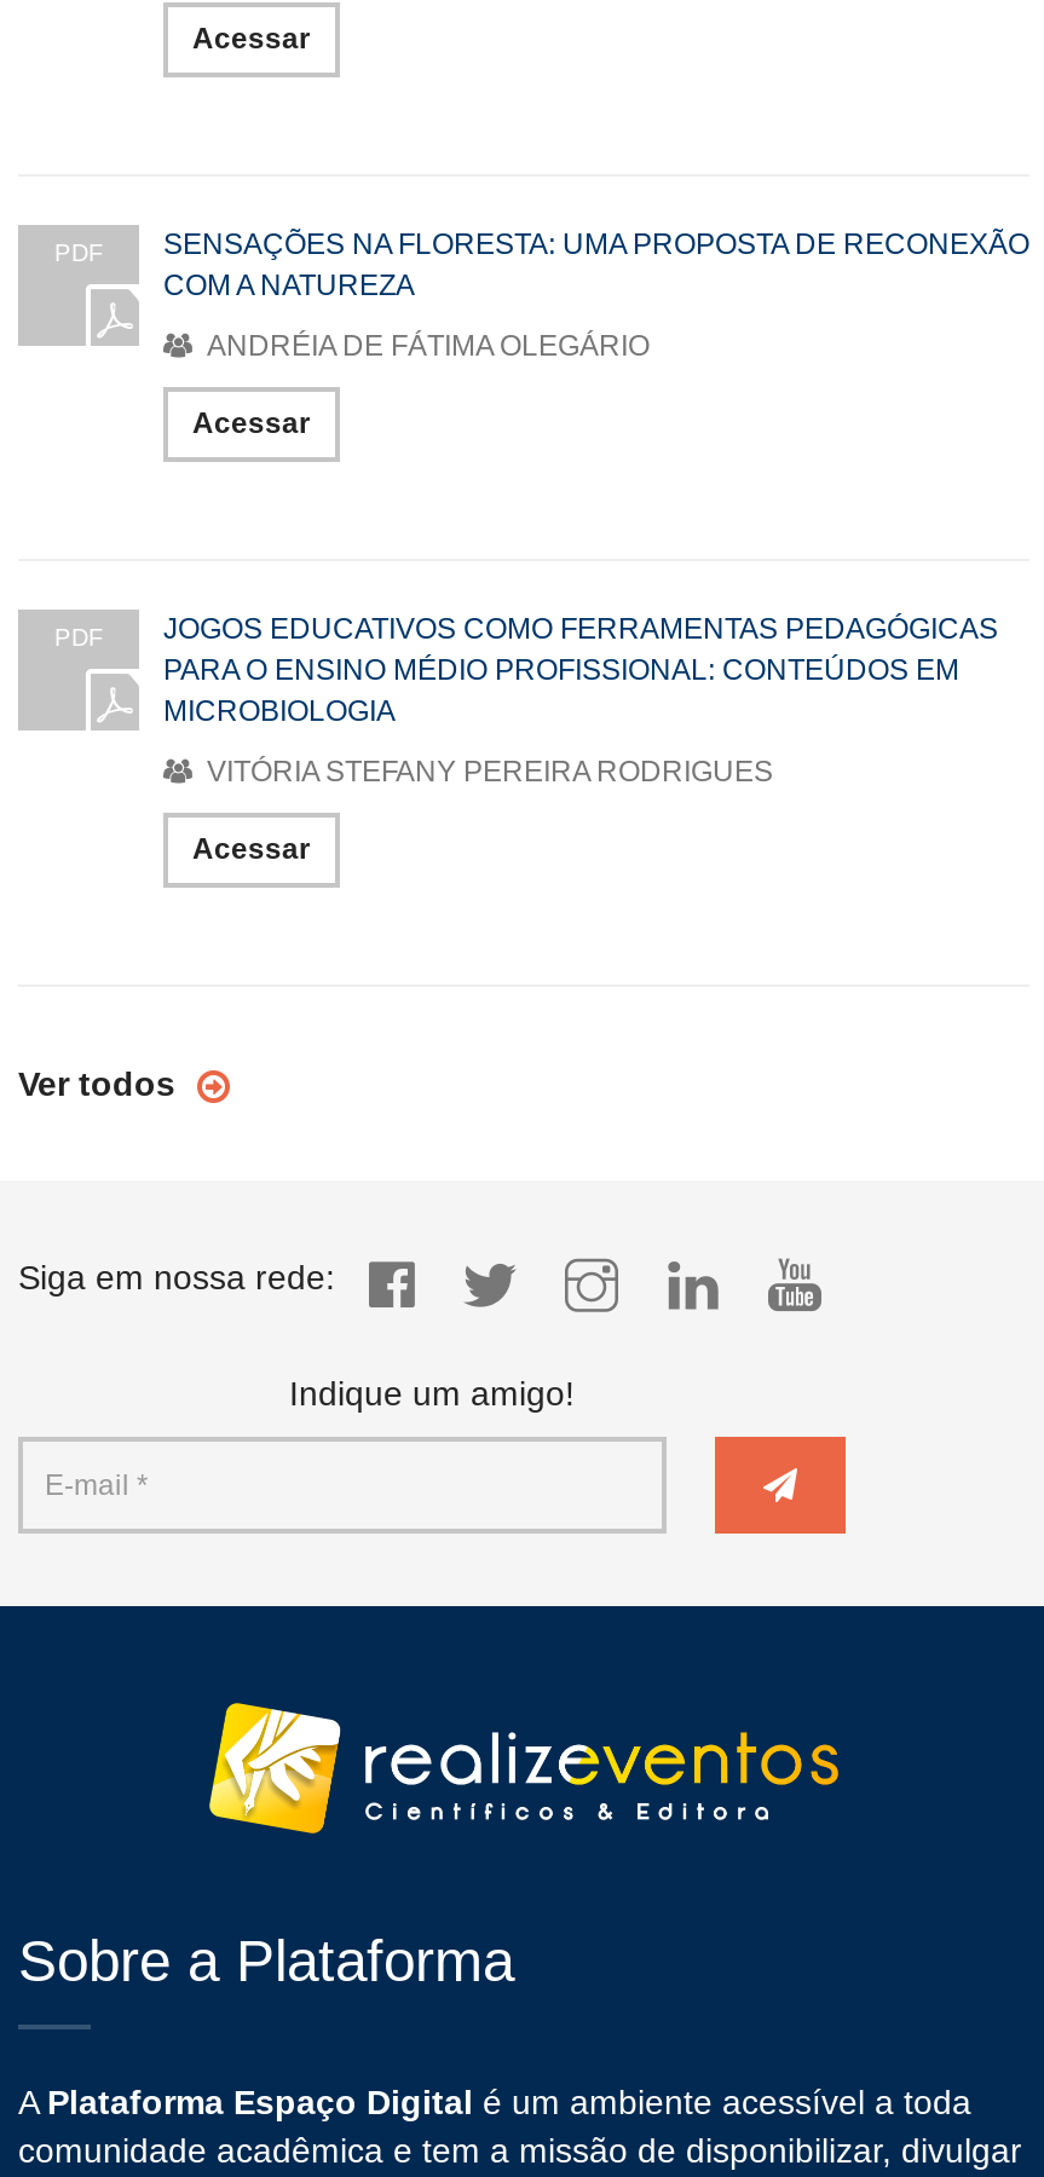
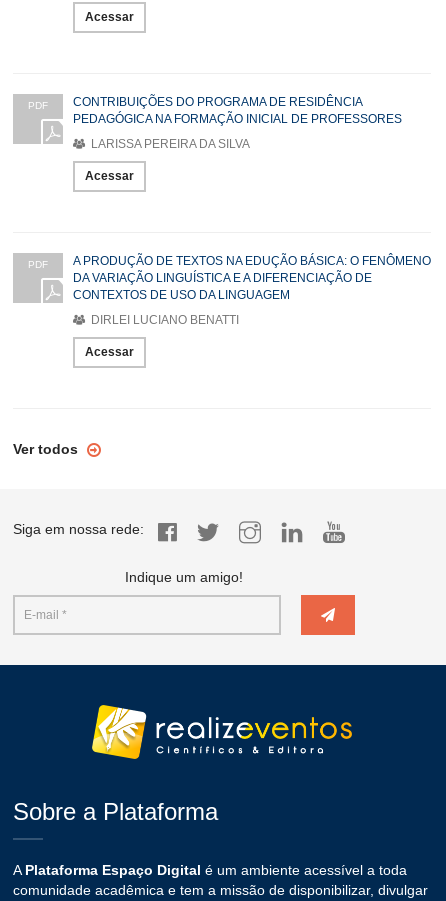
[163,226,1029,301] SENSAÇÕES NA FLORESTA: UMA PROPOSTA DE RECONEXÃO | COM A NATUREZA -> [73,95,402,126] CONTRIBUIÇÕES DO PROGRAMA DE RESIDÊNCIA | PEDAGÓGICA NA FORMAÇÃO INICIAL DE PROFESSORES
[200,328,650,362] ANDRÉIA DE FÁTIMA OLEGÁRIO -> [88,137,250,151] LARISSA PEREIRA DA SILVA
[163,611,998,727] JOGOS EDUCATIVOS COMO FERRAMENTAS PEDAGÓGICAS | PARA O ENSINO MÉDIO PROFISSIONAL: CONTEÚDOS EM | MICROBIOLOGIA -> [73,254,431,302] A PRODUÇÃO DE TEXTOS NA EDUÇÃO BÁSICA: O FENÔMENO | DA VARIAÇÃO LINGUÍSTICA E A DIFERENCIAÇÃO DE | CONTEXTOS DE USO DA LINGUAGEM
[200,754,773,788] VITÓRIA STEFANY PEREIRA RODRIGUES -> [88,313,239,327] DIRLEI LUCIANO BENATTI

